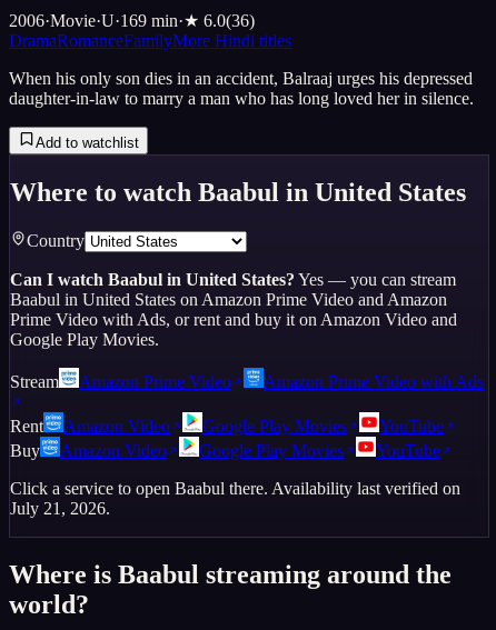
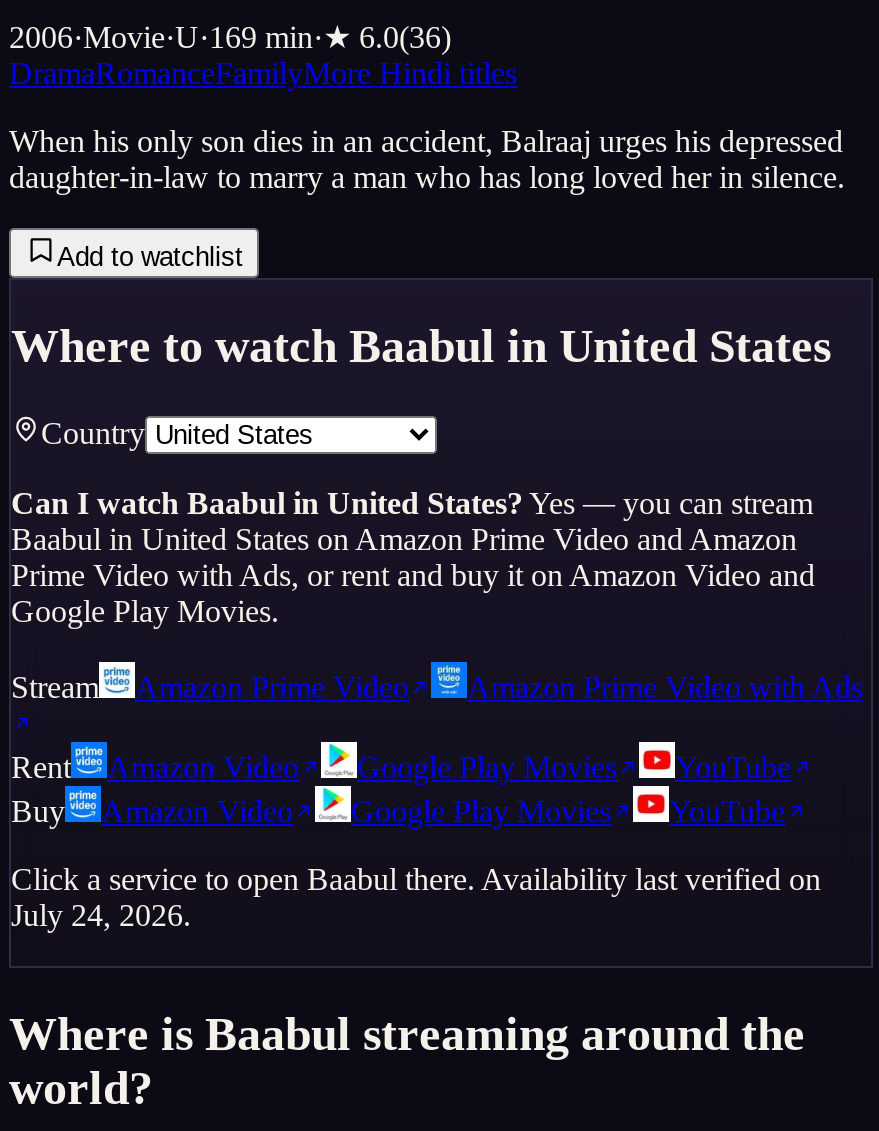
[10,499,110,517] July 21, 2026. -> [11,897,191,931] July 24, 2026.

